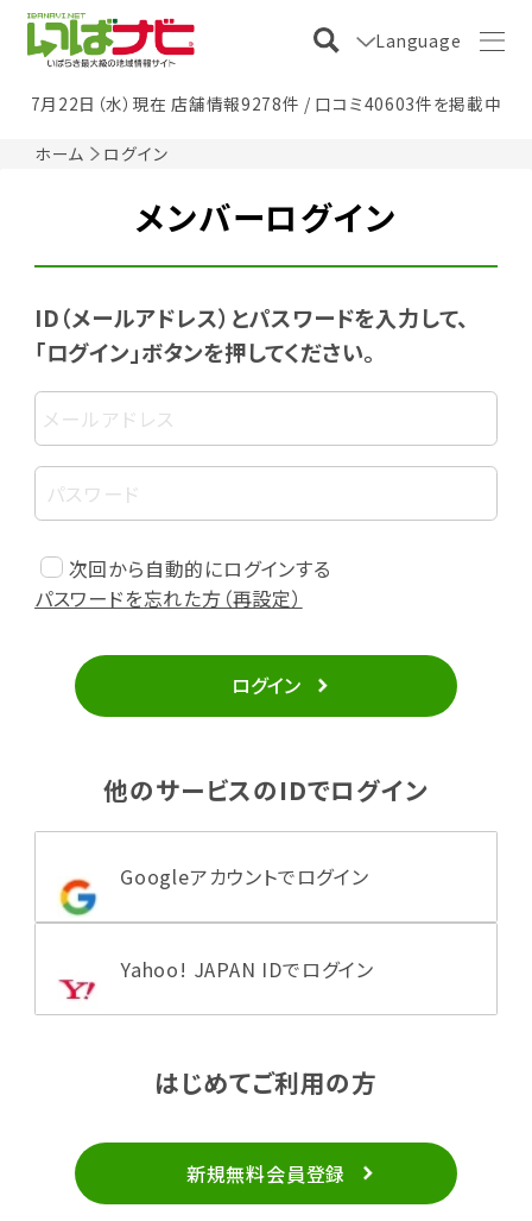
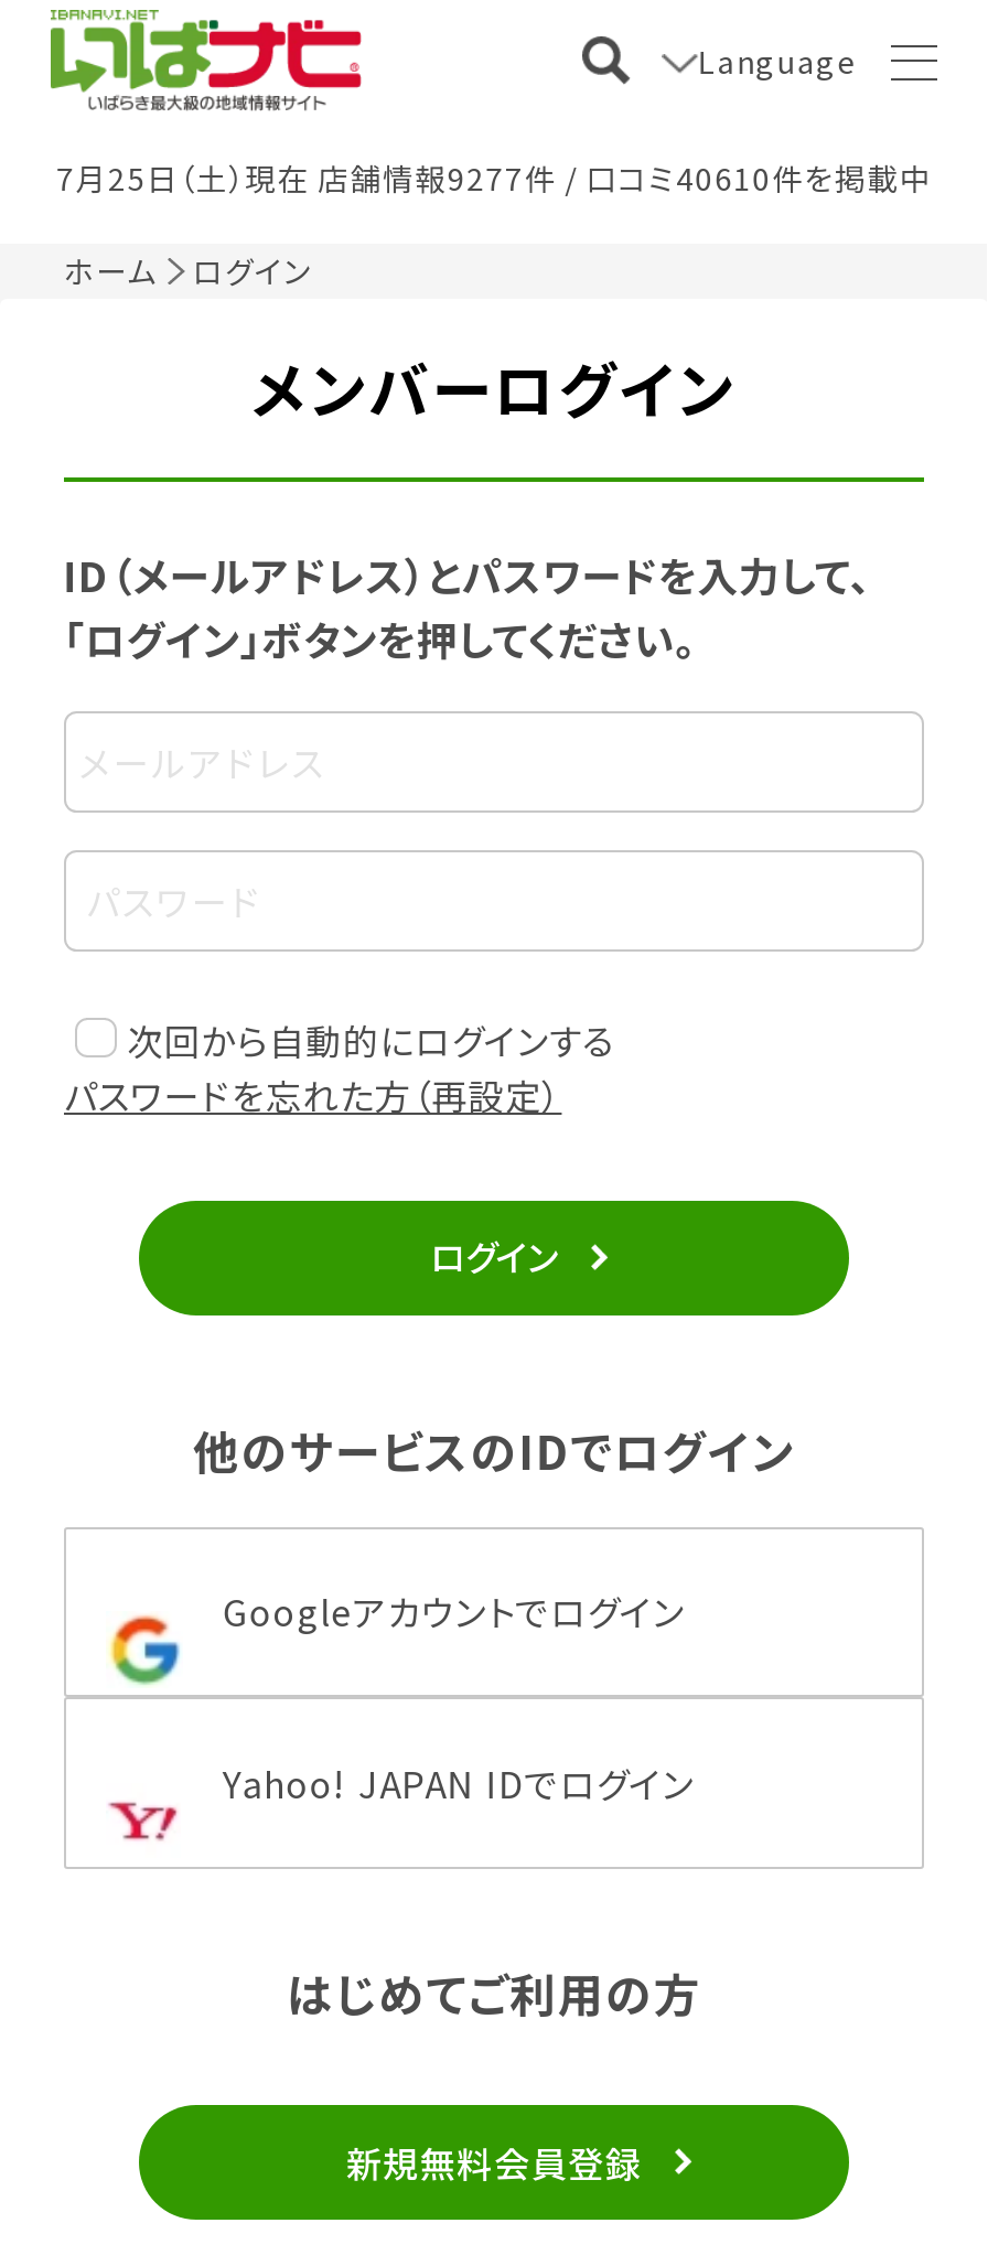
[30,91,502,115] 7月22日（水）現在 店舗情報9278件 / 口コミ40603件を掲載中 -> [56,155,932,199] 7月25日（土）現在 店舗情報9277件 / 口コミ40610件を掲載中

